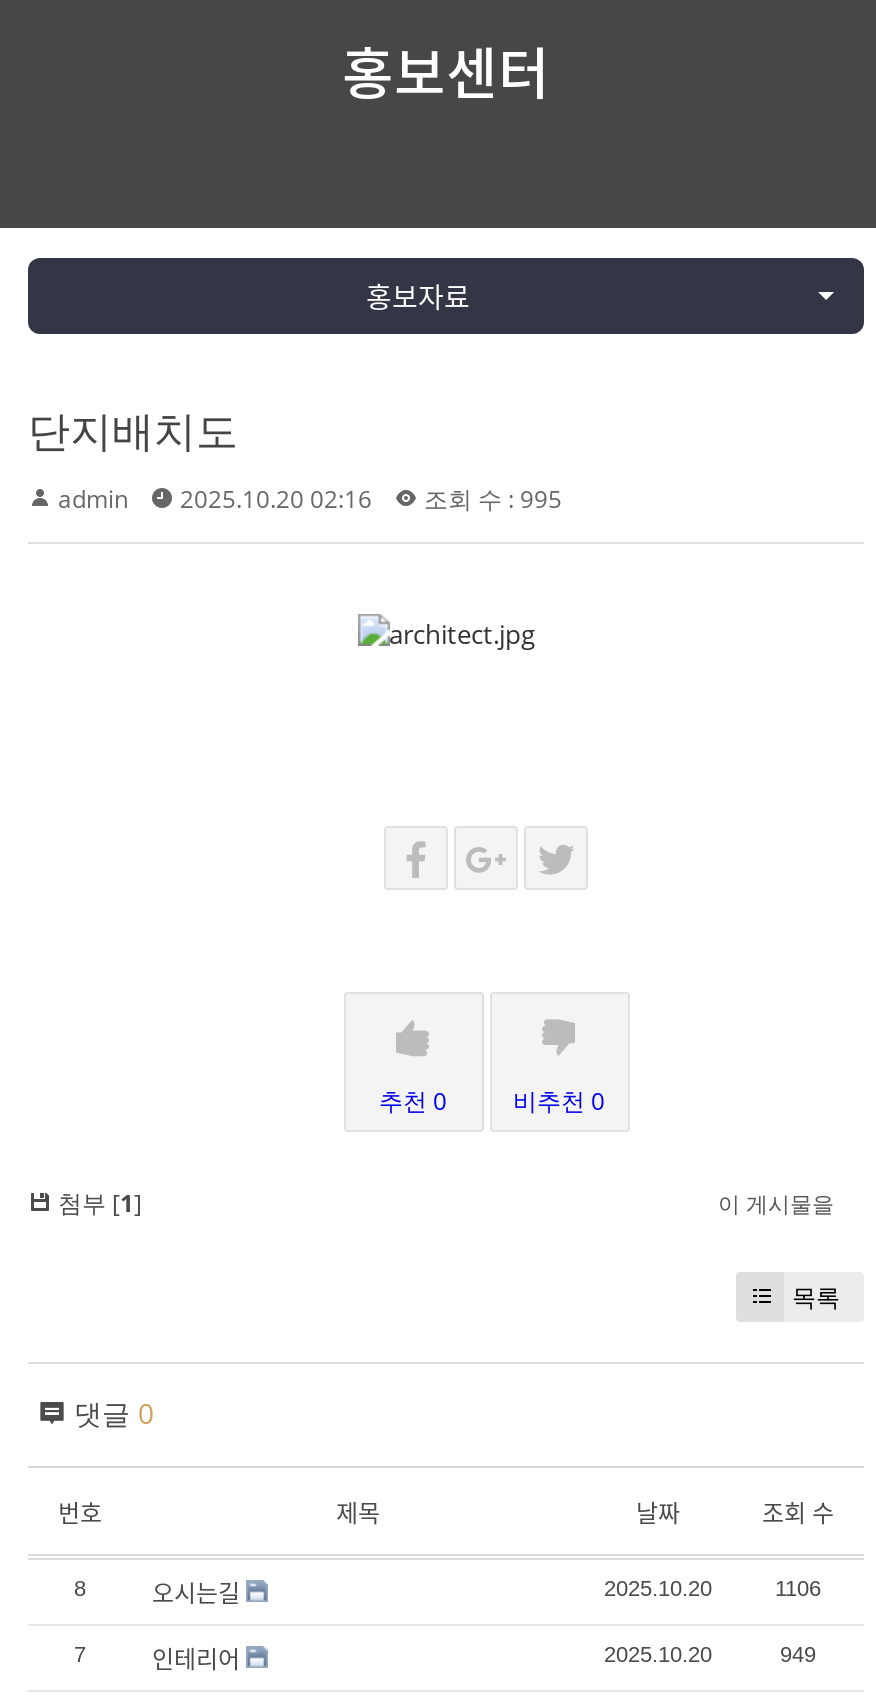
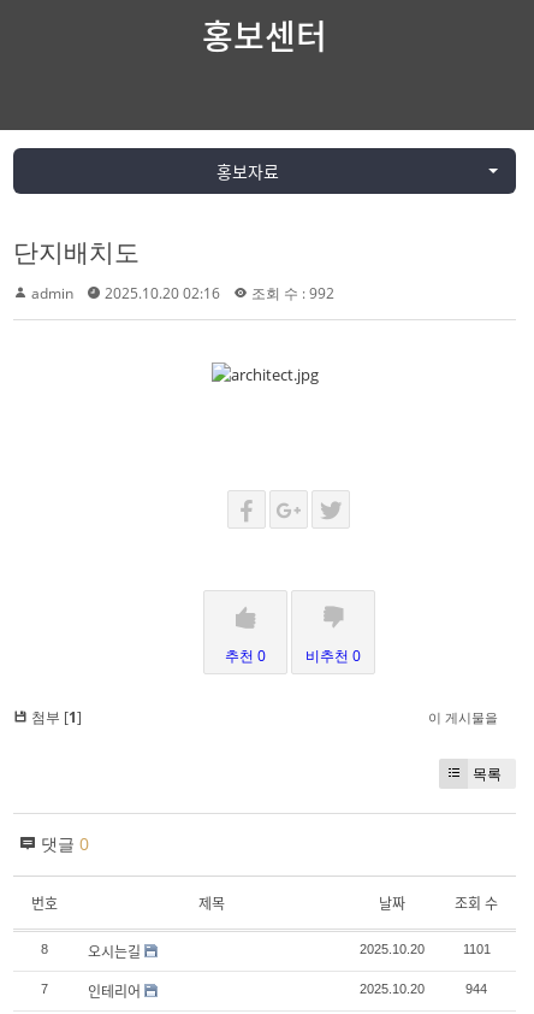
[58,482,562,516] admin 2025.10.20 02:16 조회 수 : 995 -> [31,283,334,303] admin 2025.10.20 02:16 조회 수 : 992
[775,1576,821,1600] 1106 -> [462,942,490,956] 1101
[780,1642,816,1666] 949 -> [465,981,487,996] 944

